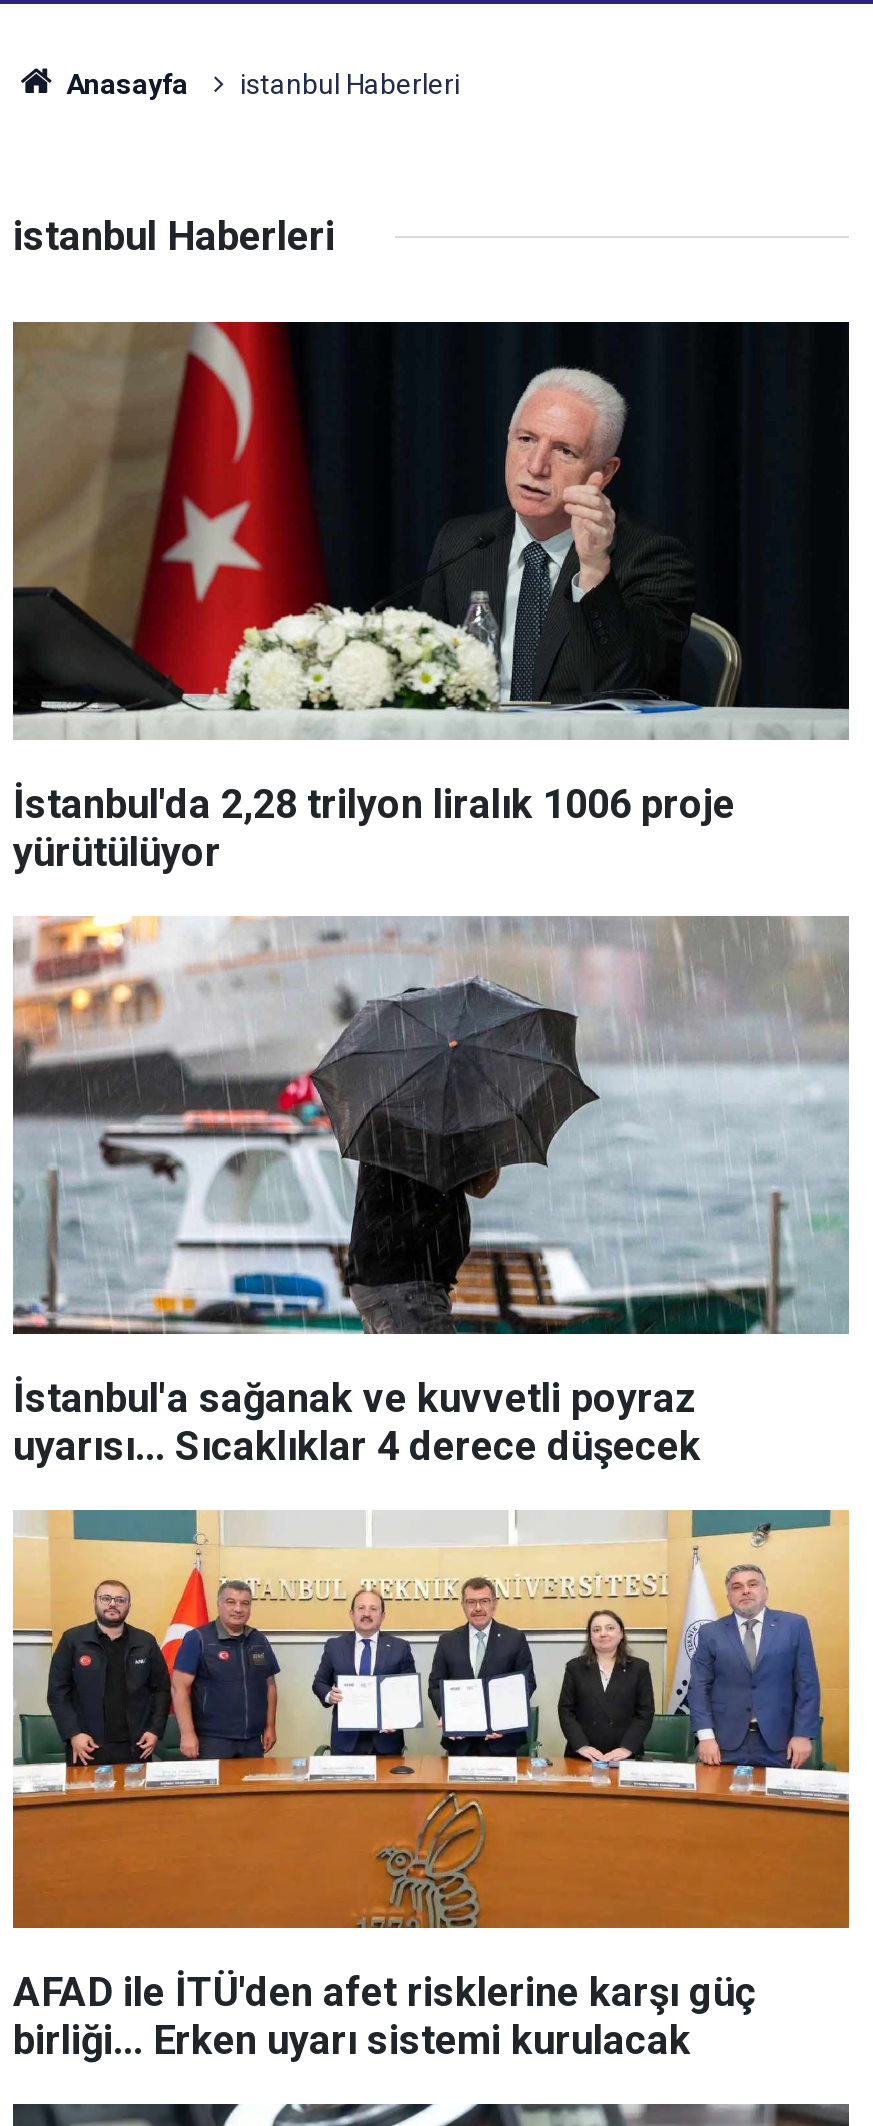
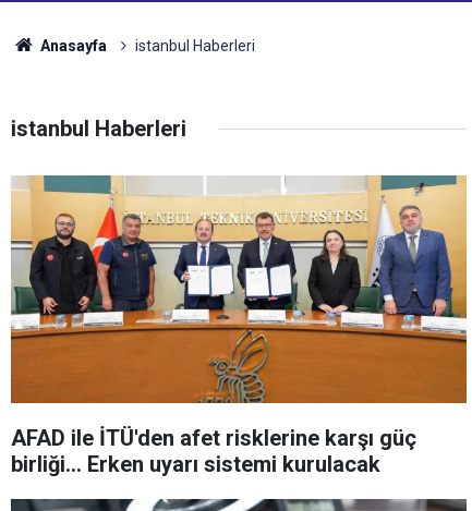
[11,320,851,876] [image] | İstanbul'da 2,28 trilyon liralık 1006 proje | yürütülüyor -> none
[11,916,849,1470] [image] | İstanbul'a sağanak ve kuvvetli poyraz | uyarısı... Sıcaklıklar 4 derece düşecek -> none

